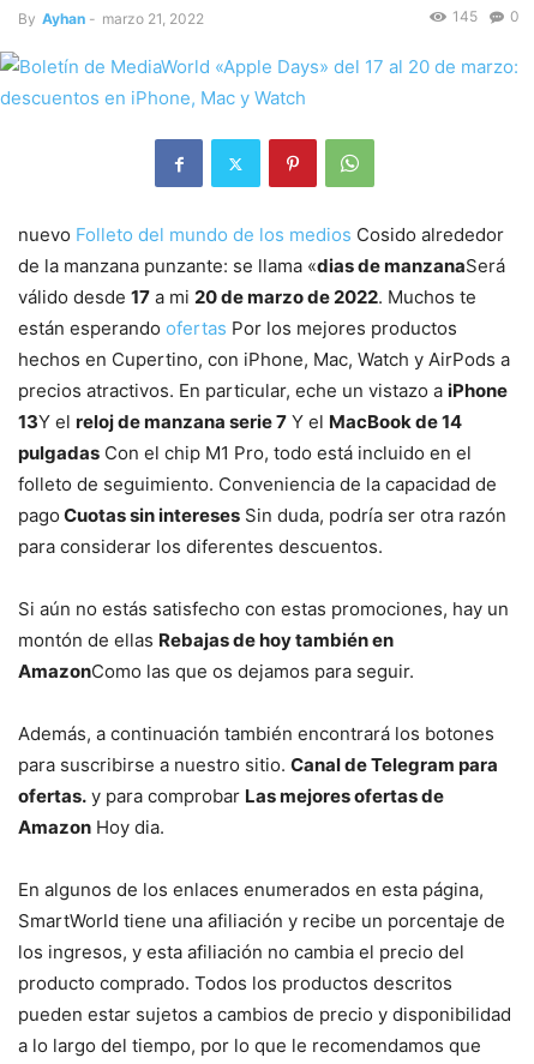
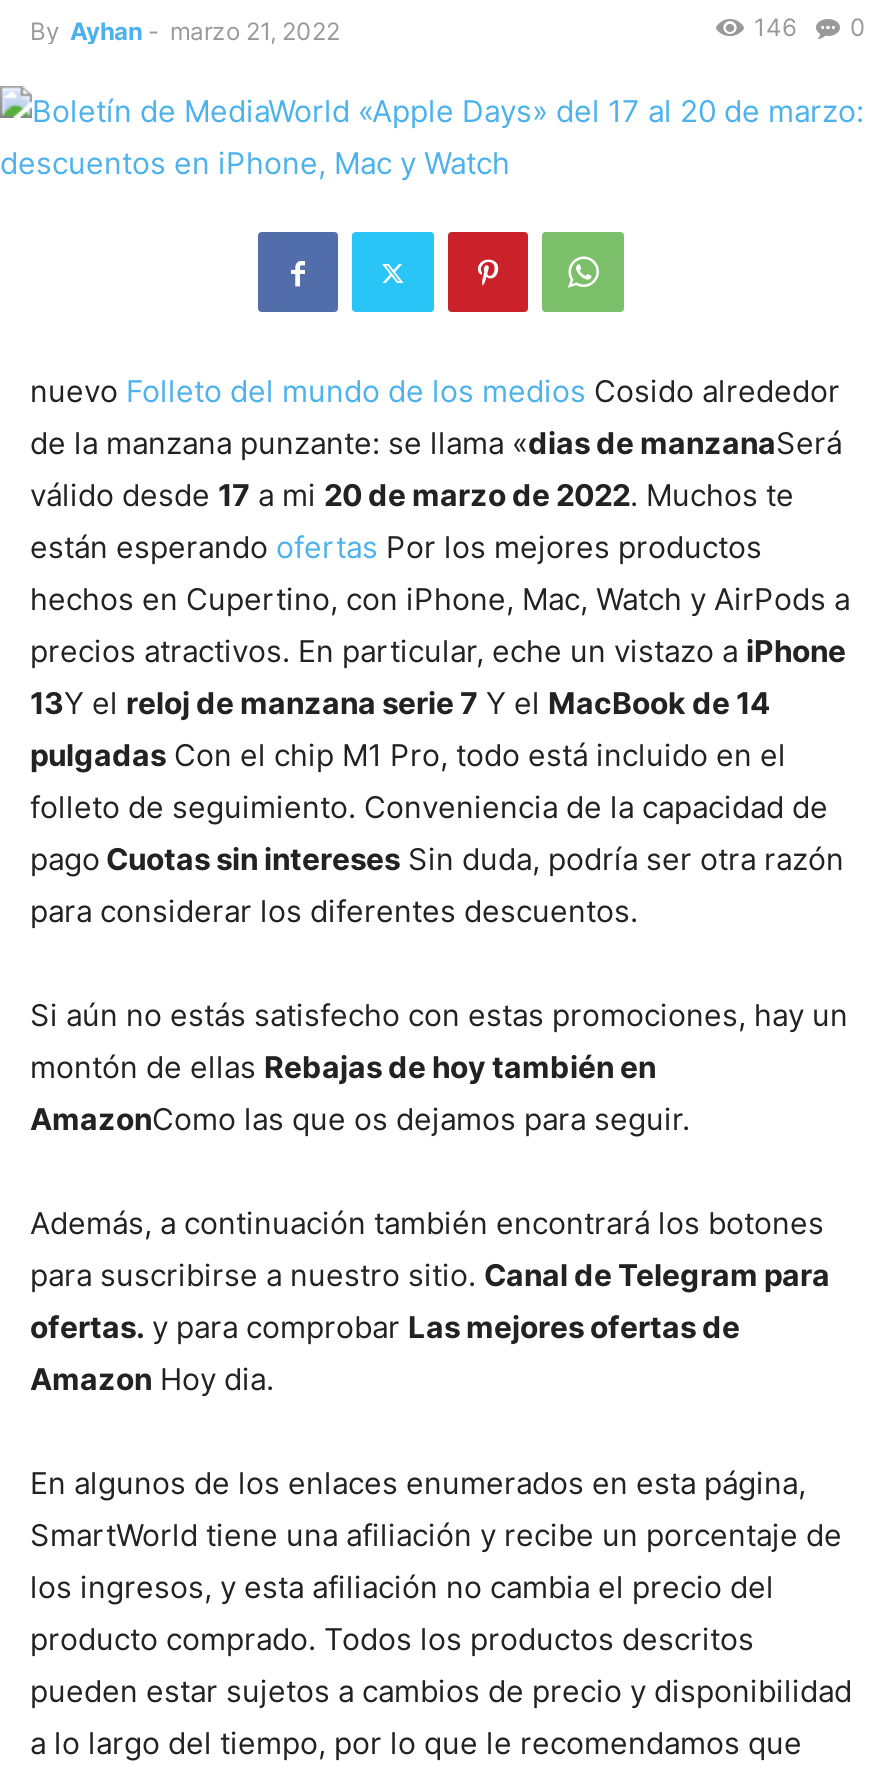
[452,7,520,25] 145 0 -> [754,12,866,42] 146 0

